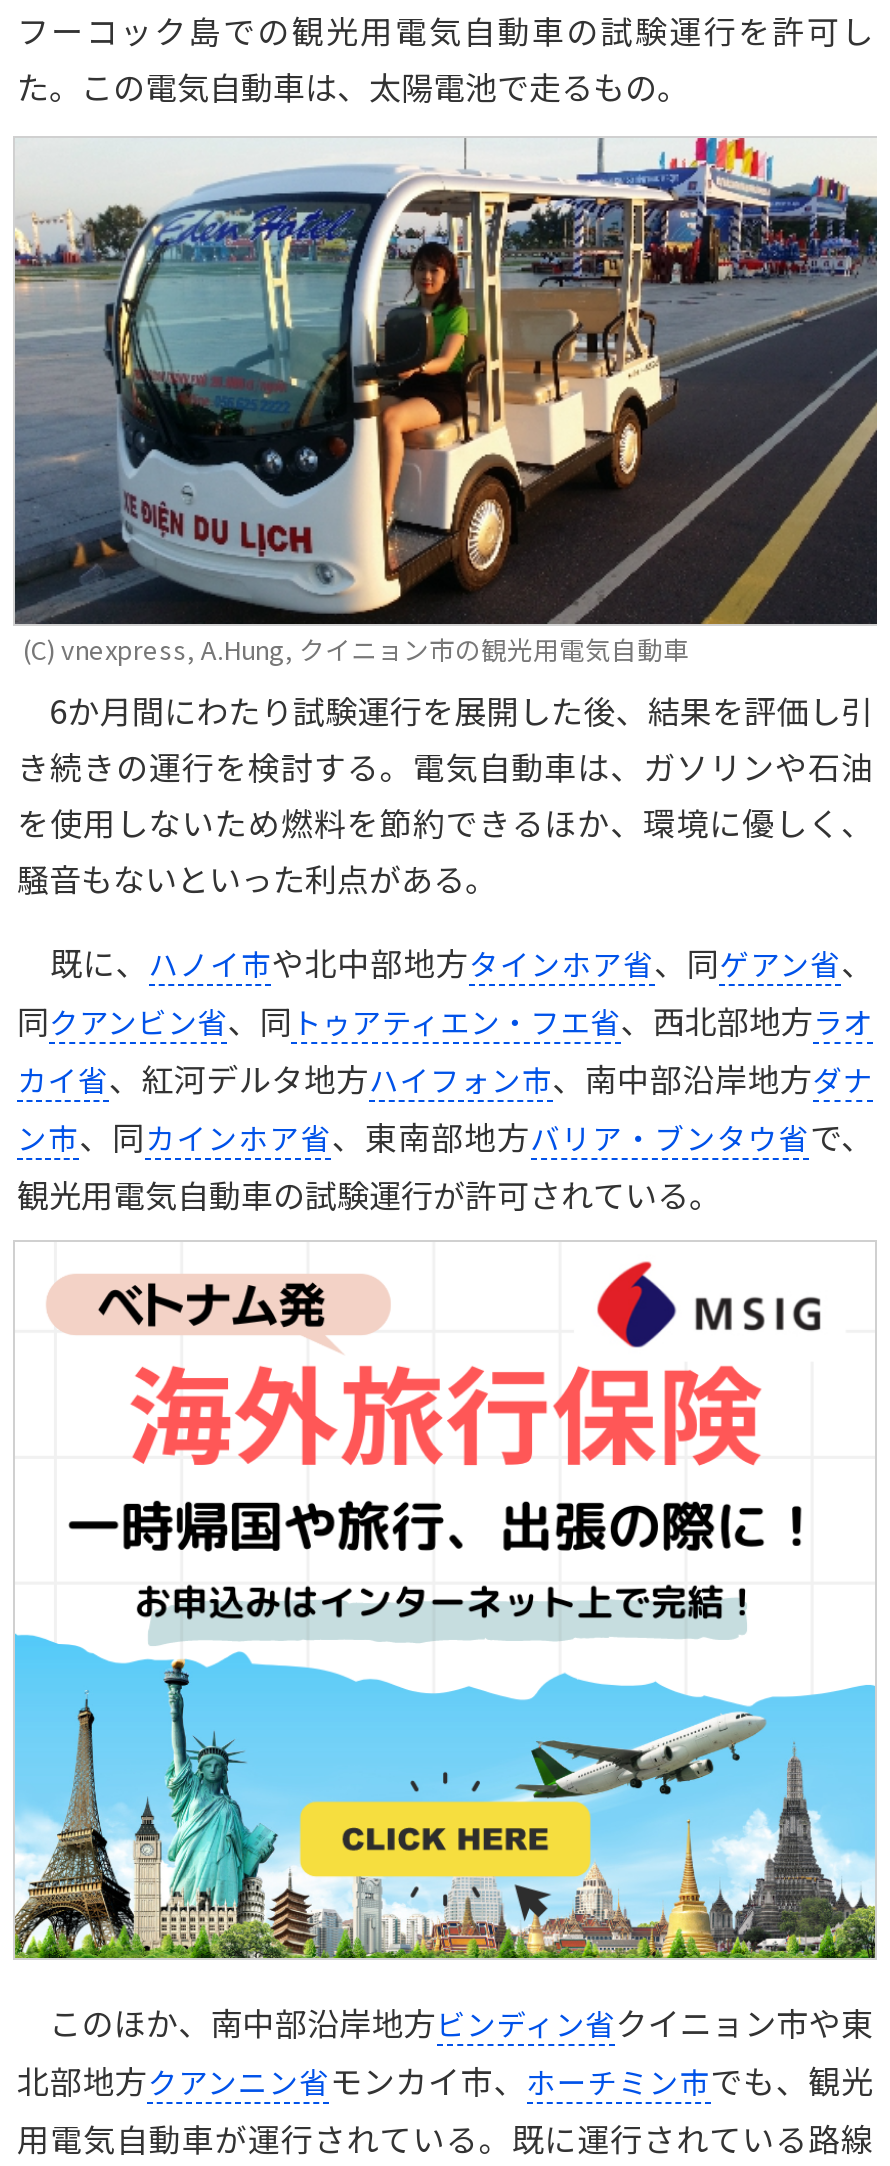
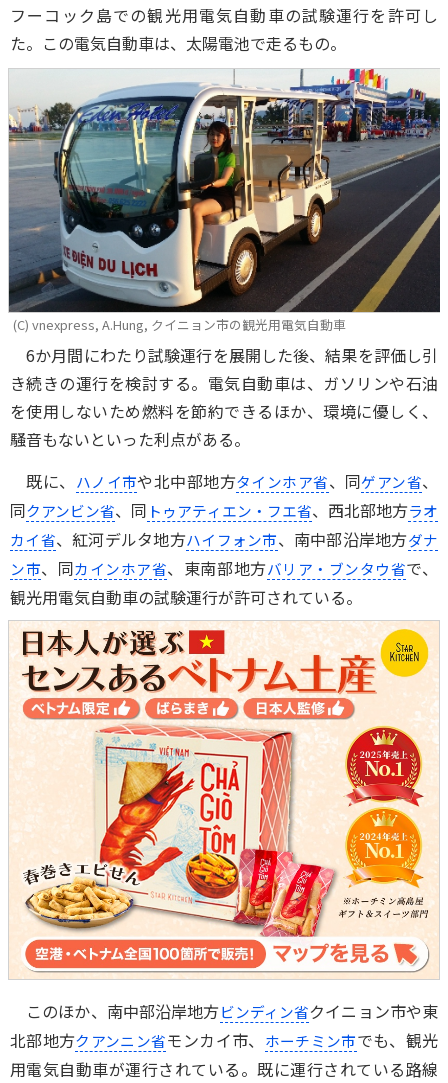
[13,1244,877,1960] [image] -> [9,622,439,979] [image]

